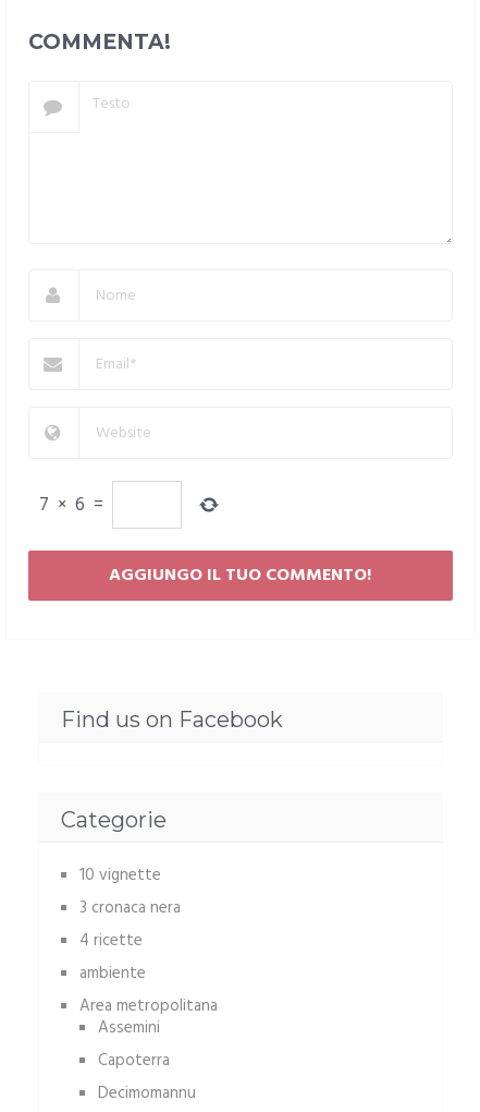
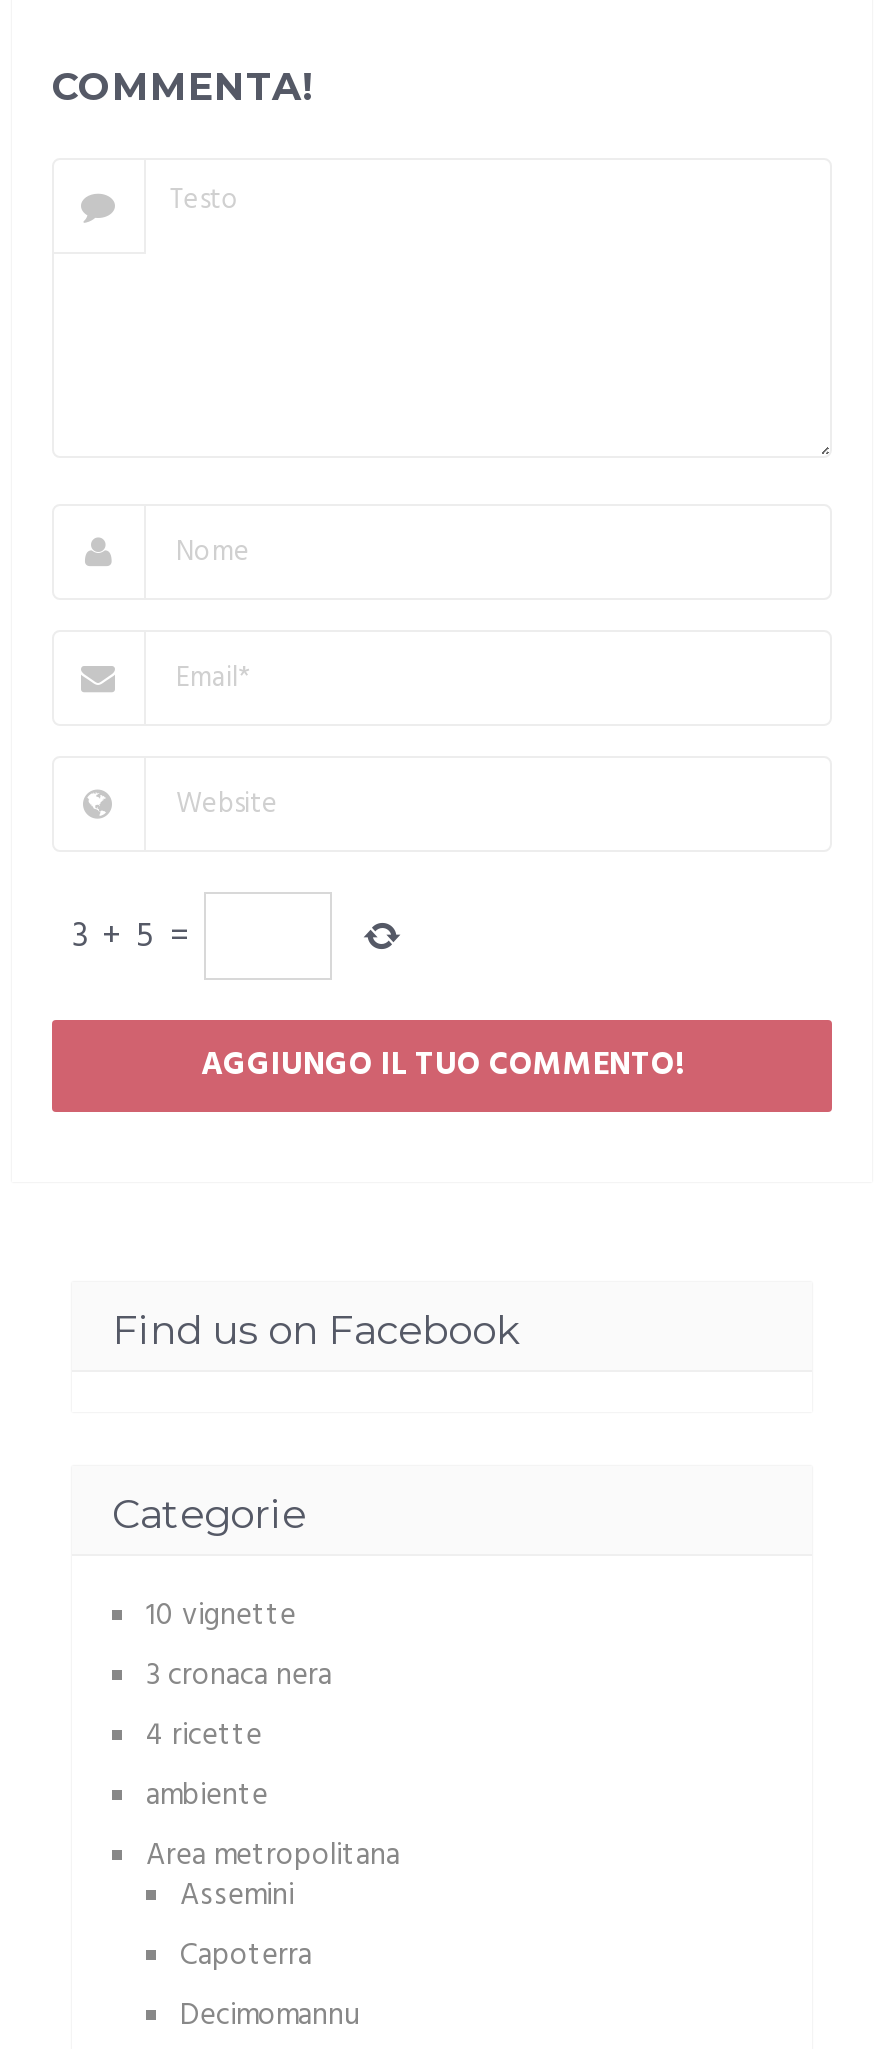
[39,490,108,520] 7 × 6 = -> [72,910,196,964] 3 + 5 =

